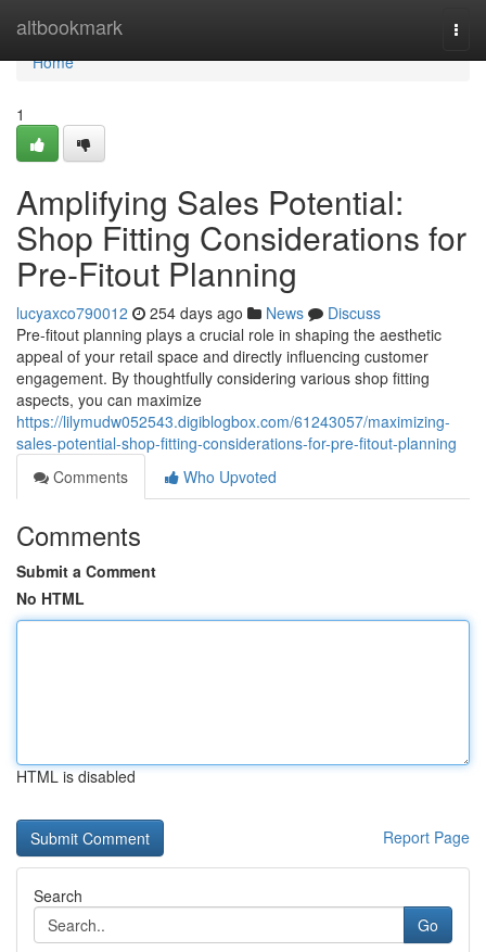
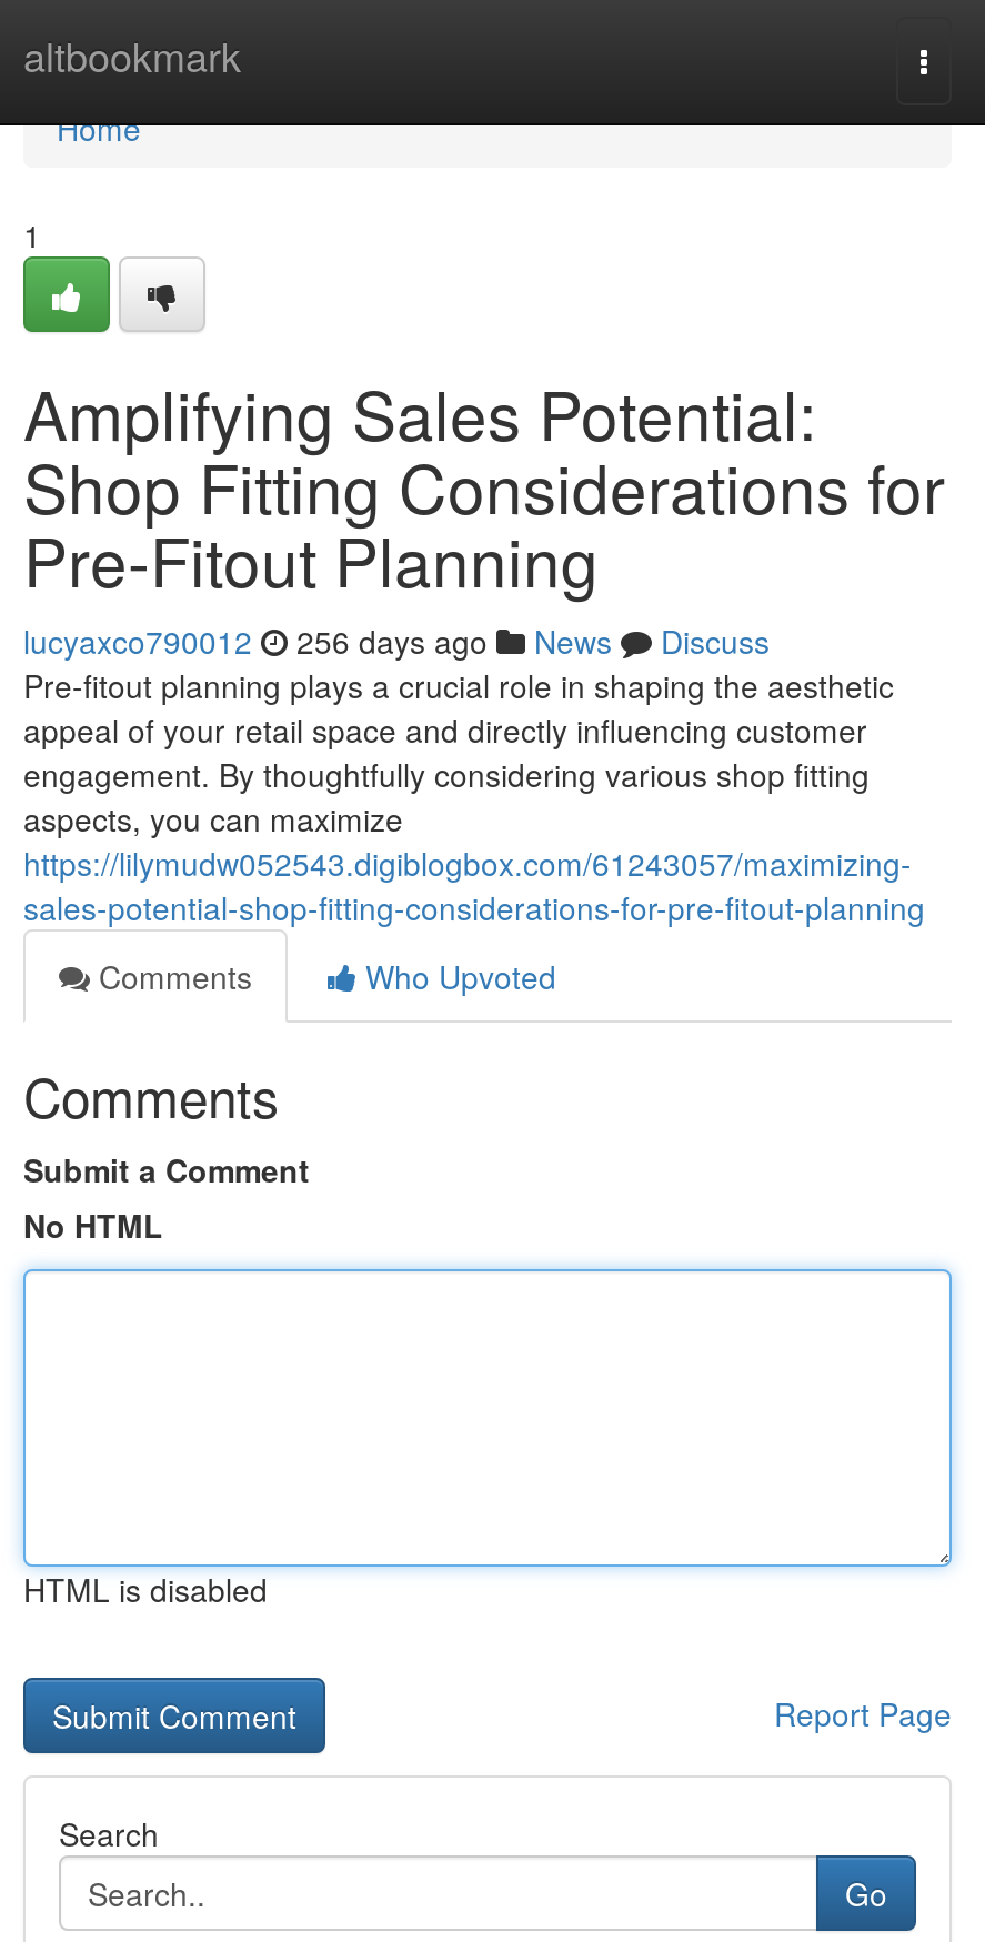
[16,302,381,323] lucyaxco790012 254 days ago News Discuss -> [23,618,770,663] lucyaxco790012 256 days ago News Discuss

